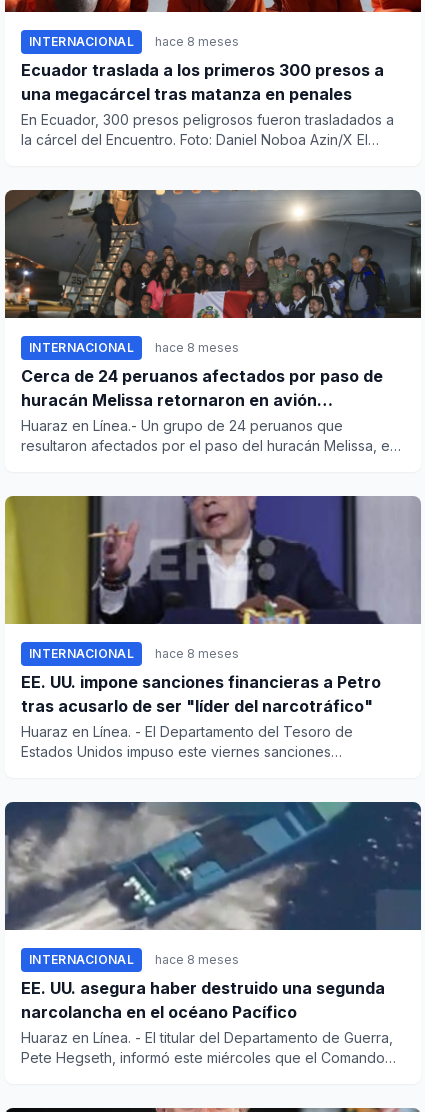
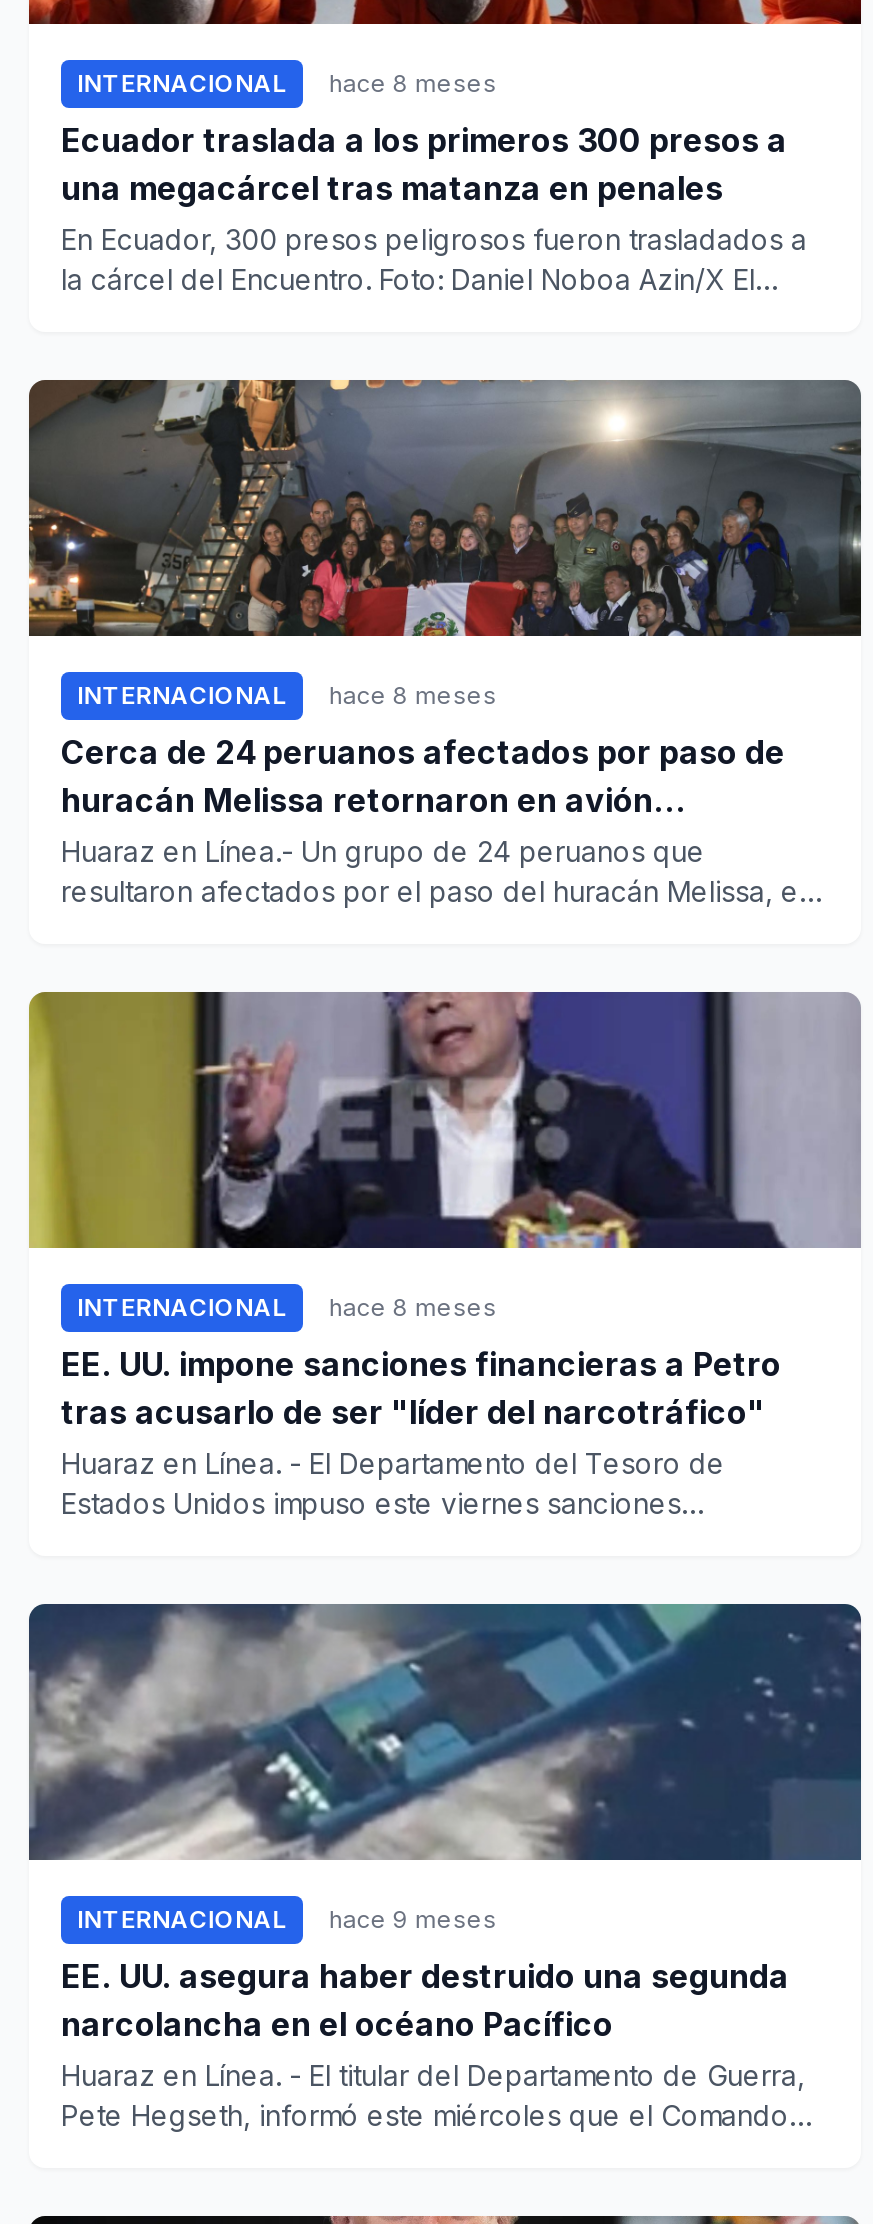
[29,952,239,967] INTERNACIONAL hace 8 meses -> [77,1904,497,1934] INTERNACIONAL hace 9 meses

